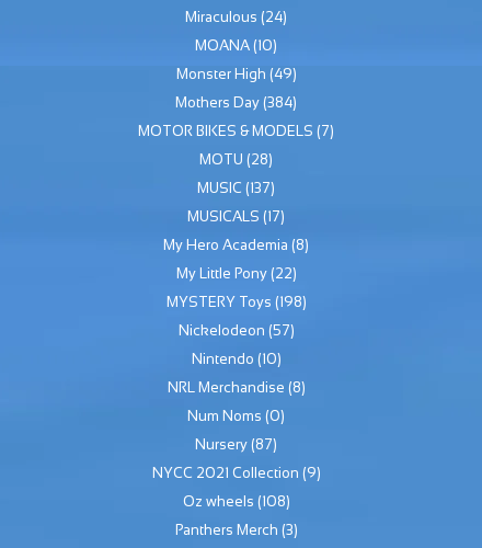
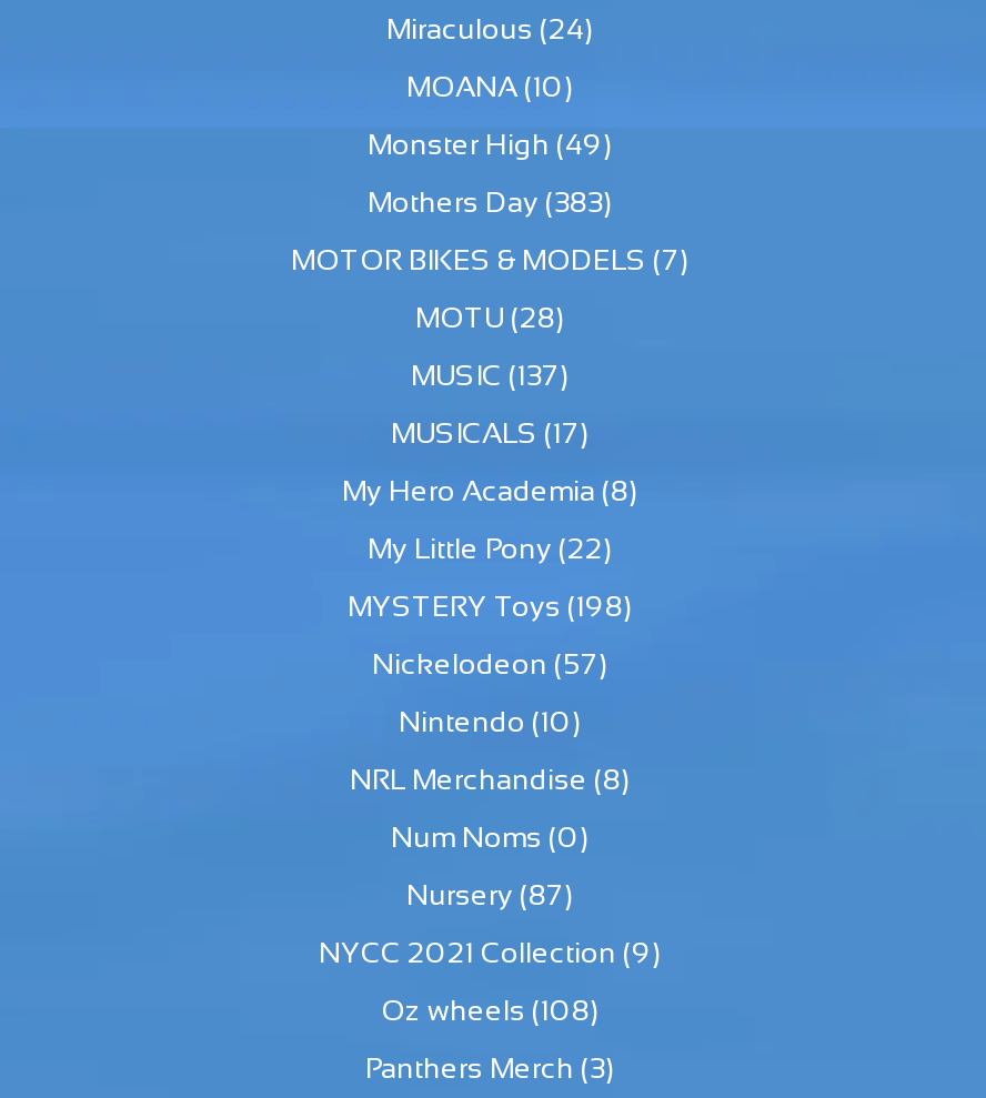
[176,95,297,111] Mothers Day (384) -> [368,187,612,220] Mothers Day (383)

